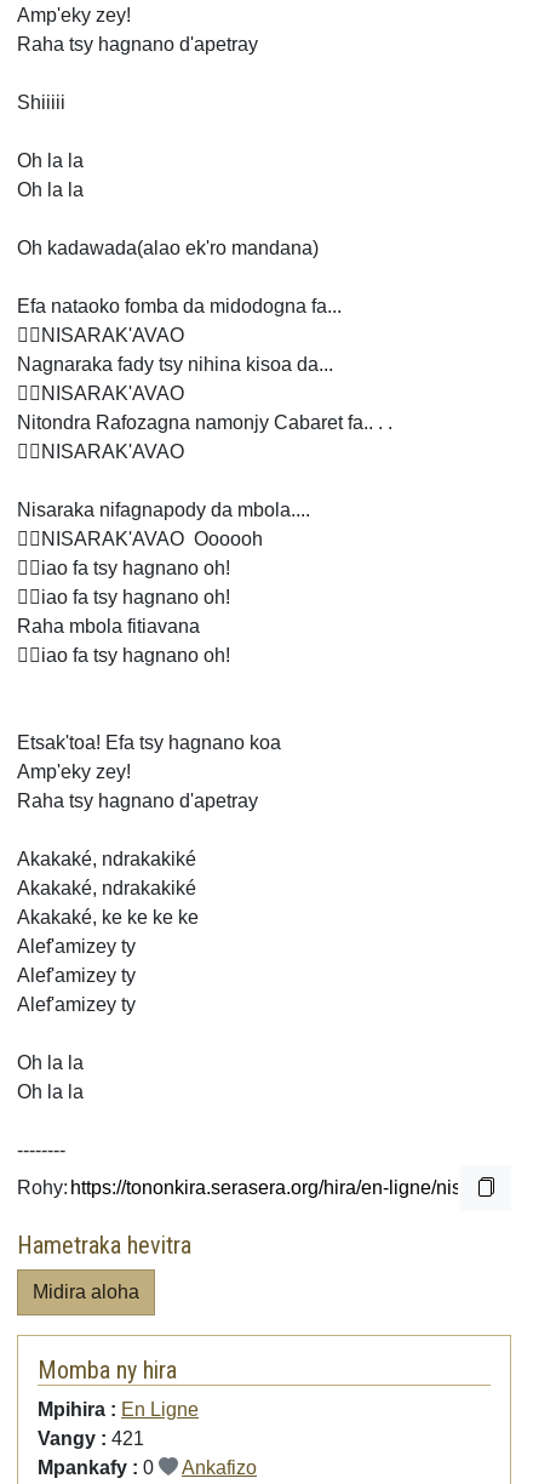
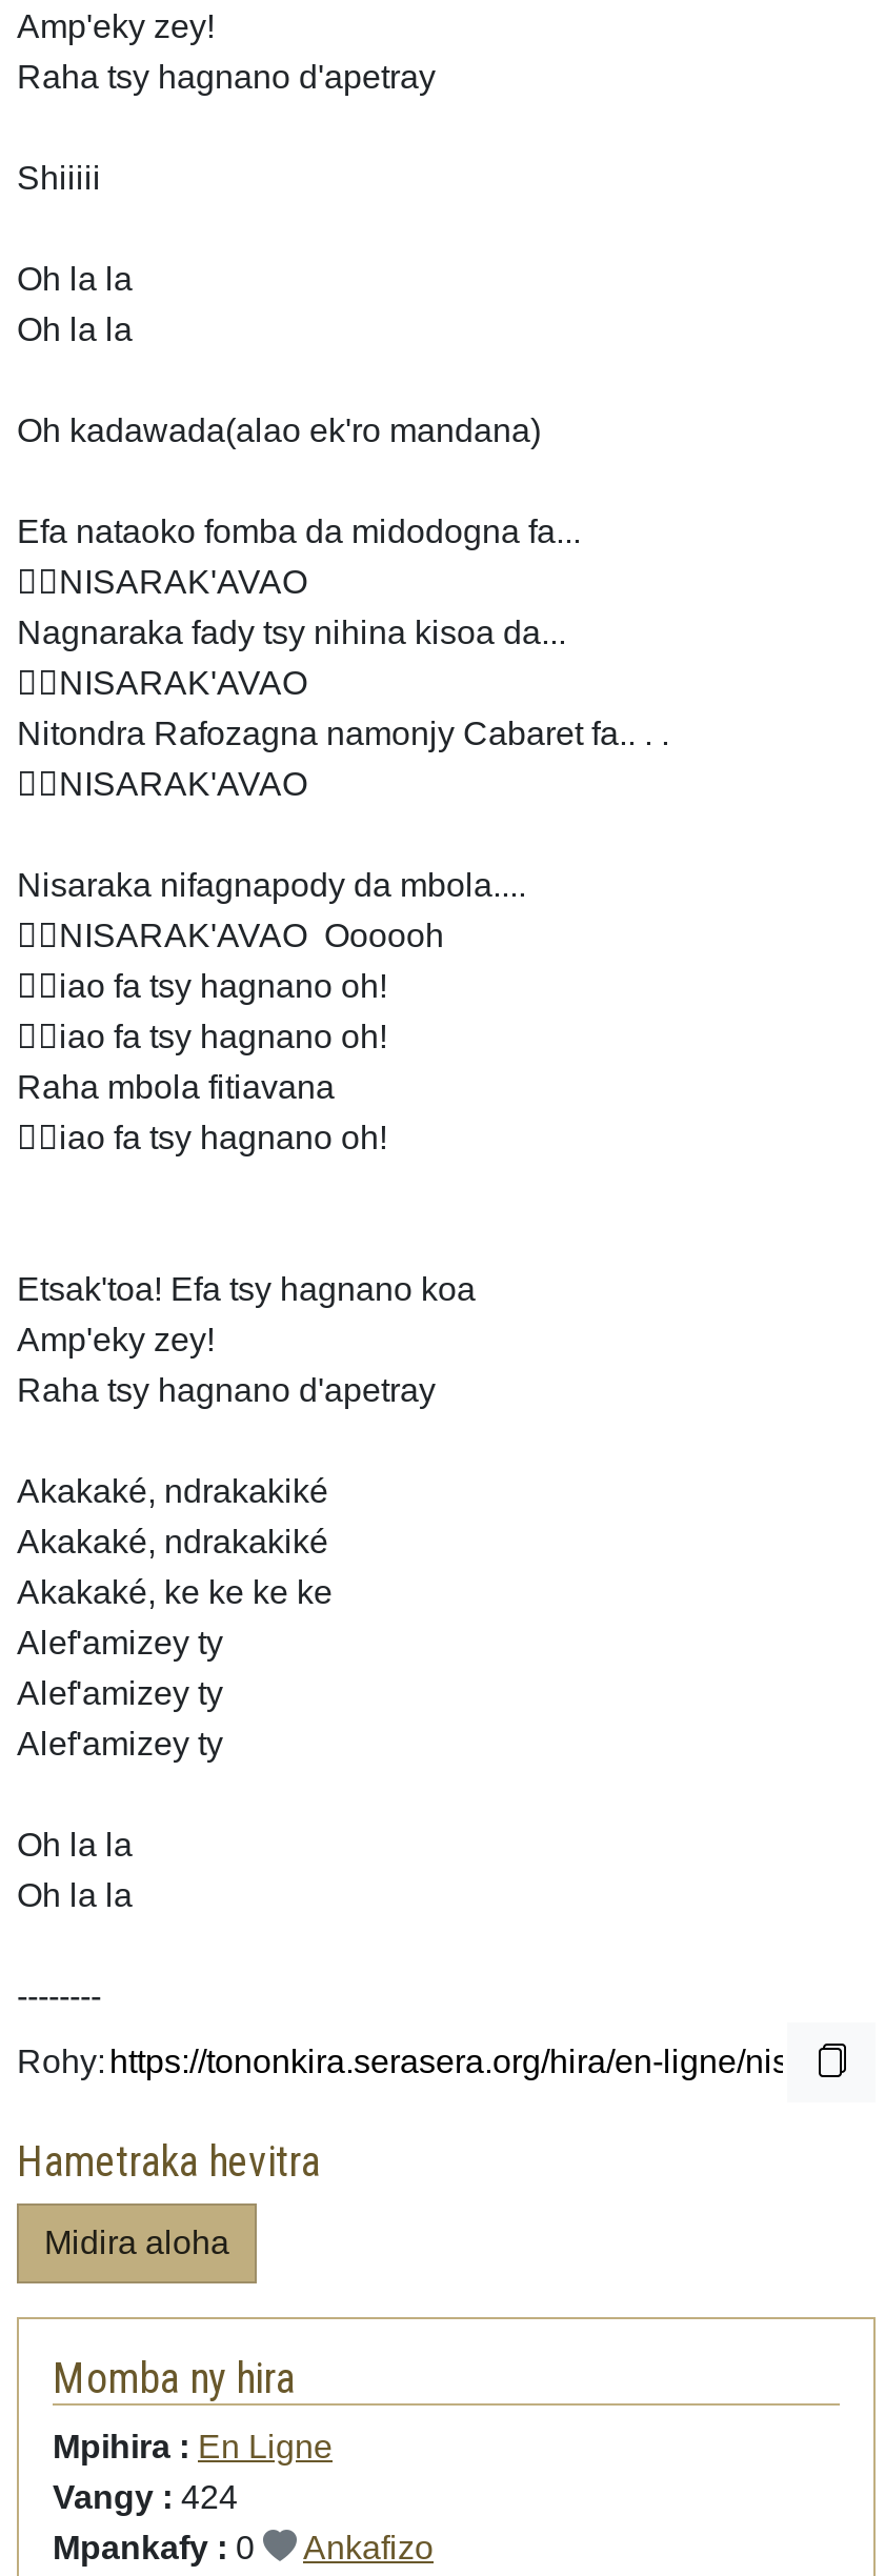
[38,1428,144,1449] Vangy : 421 -> [53,2479,238,2515] Vangy : 424

